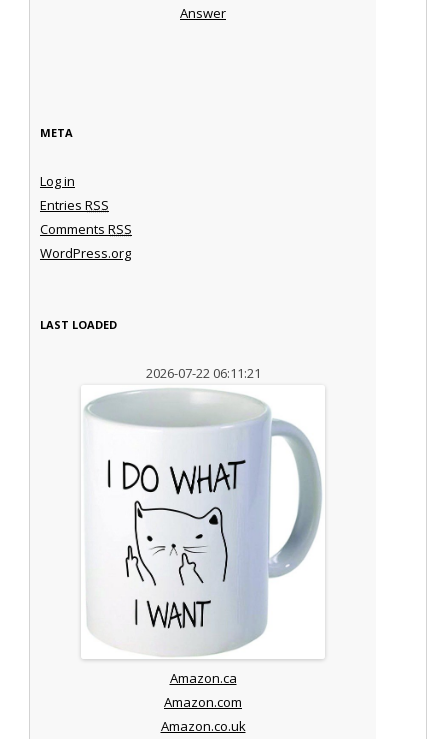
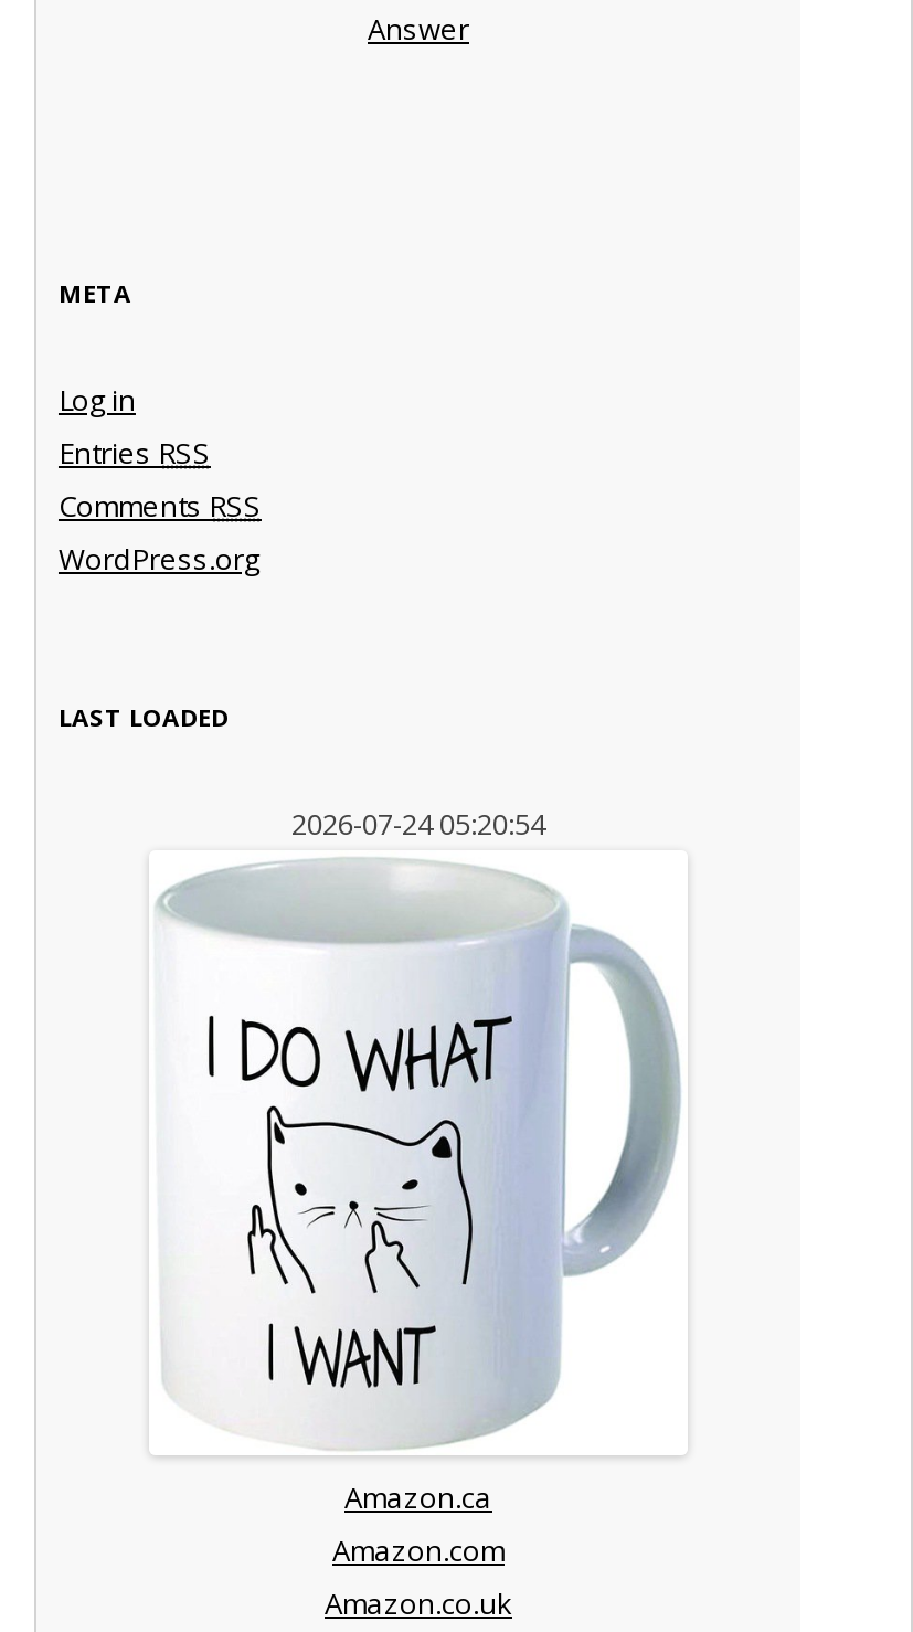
[145,364,260,382] 2026-07-22 06:11:21 -> [291,803,545,843] 2026-07-24 05:20:54

